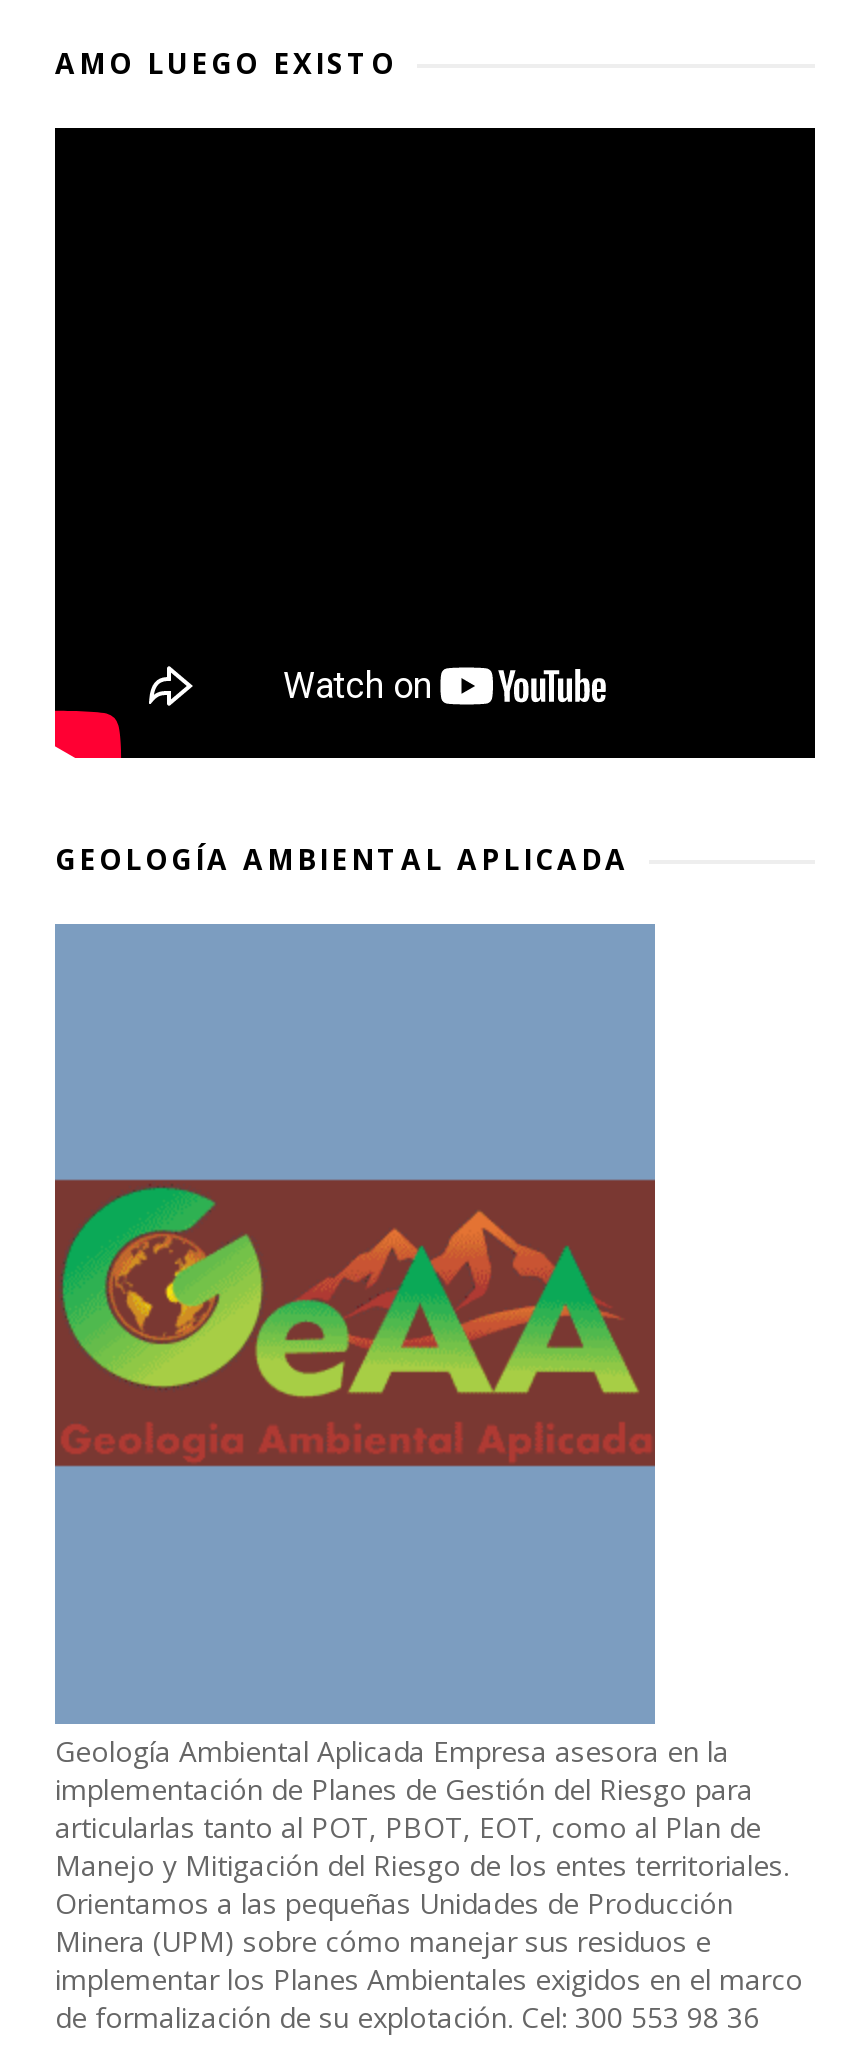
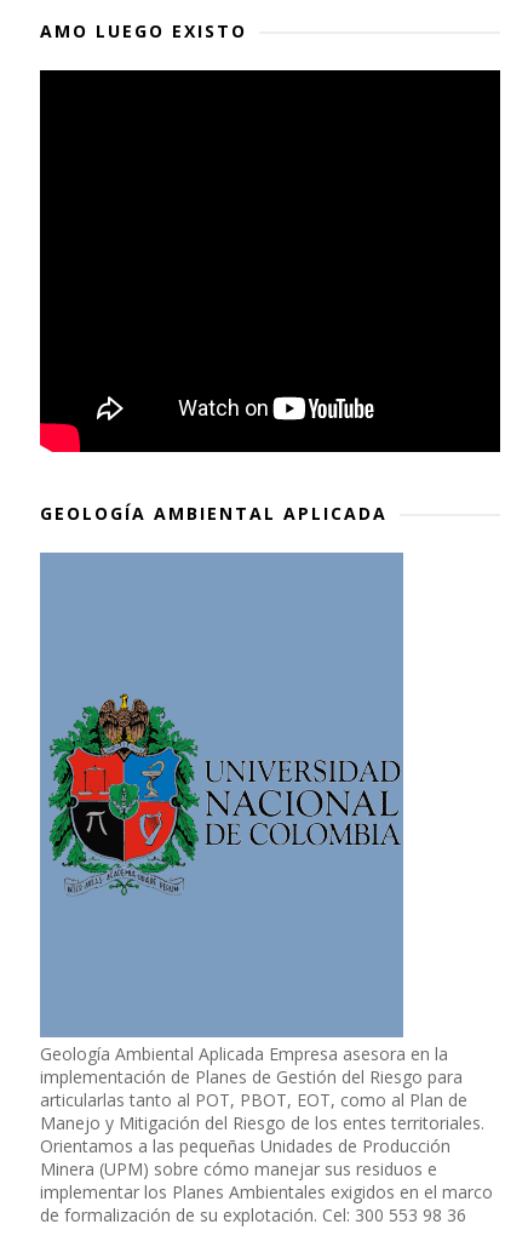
[53,1158,657,1488] [image] -> [39,693,404,896] [image]

